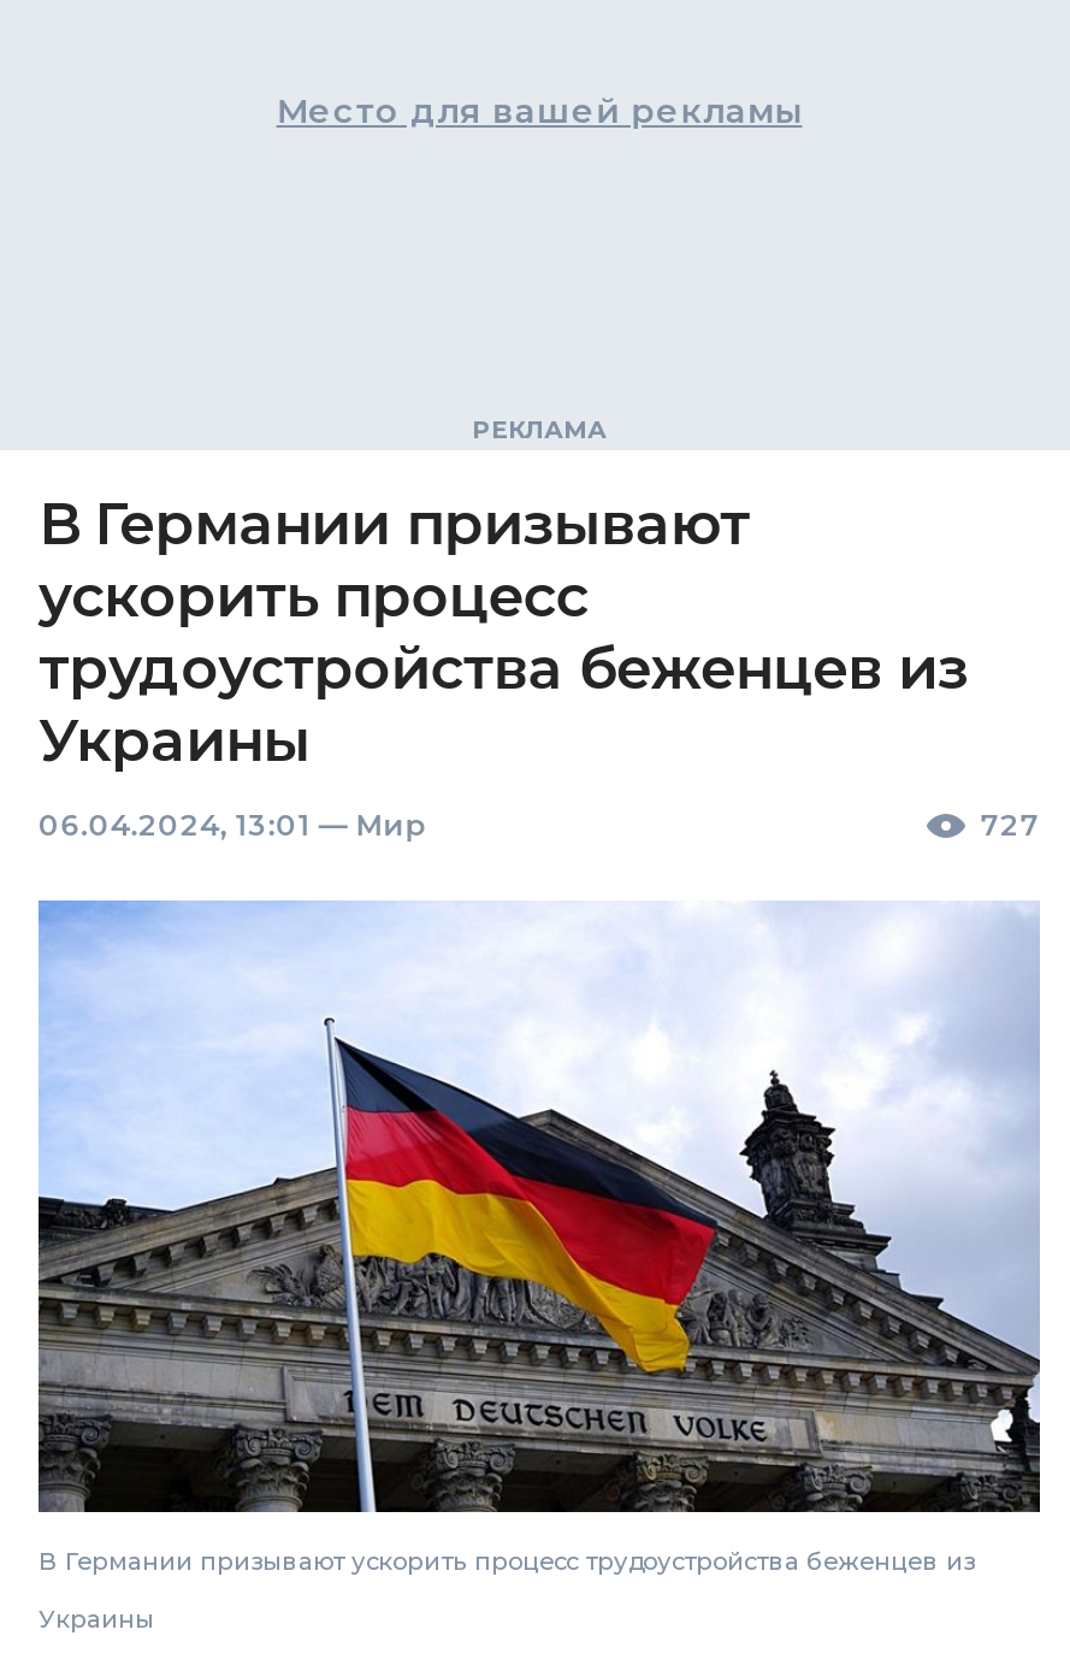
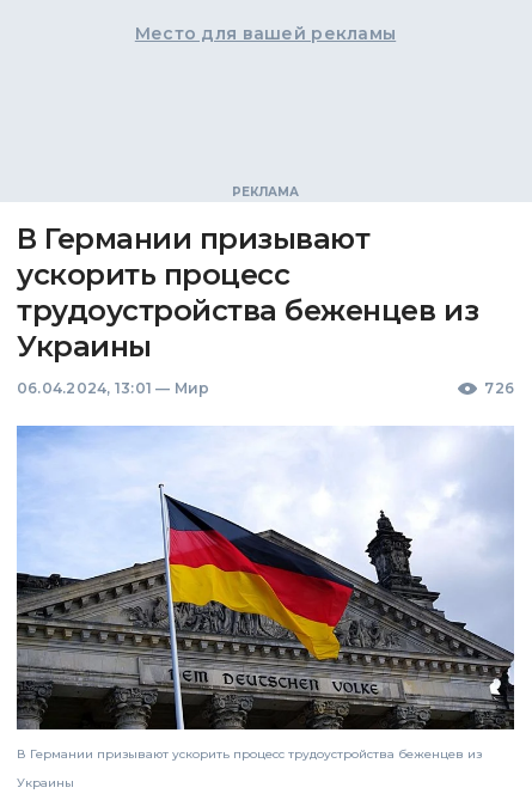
[980,807,1040,843] 727 -> [485,379,514,397] 726

